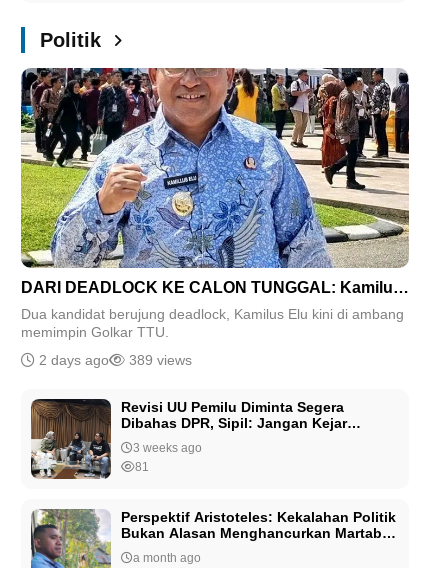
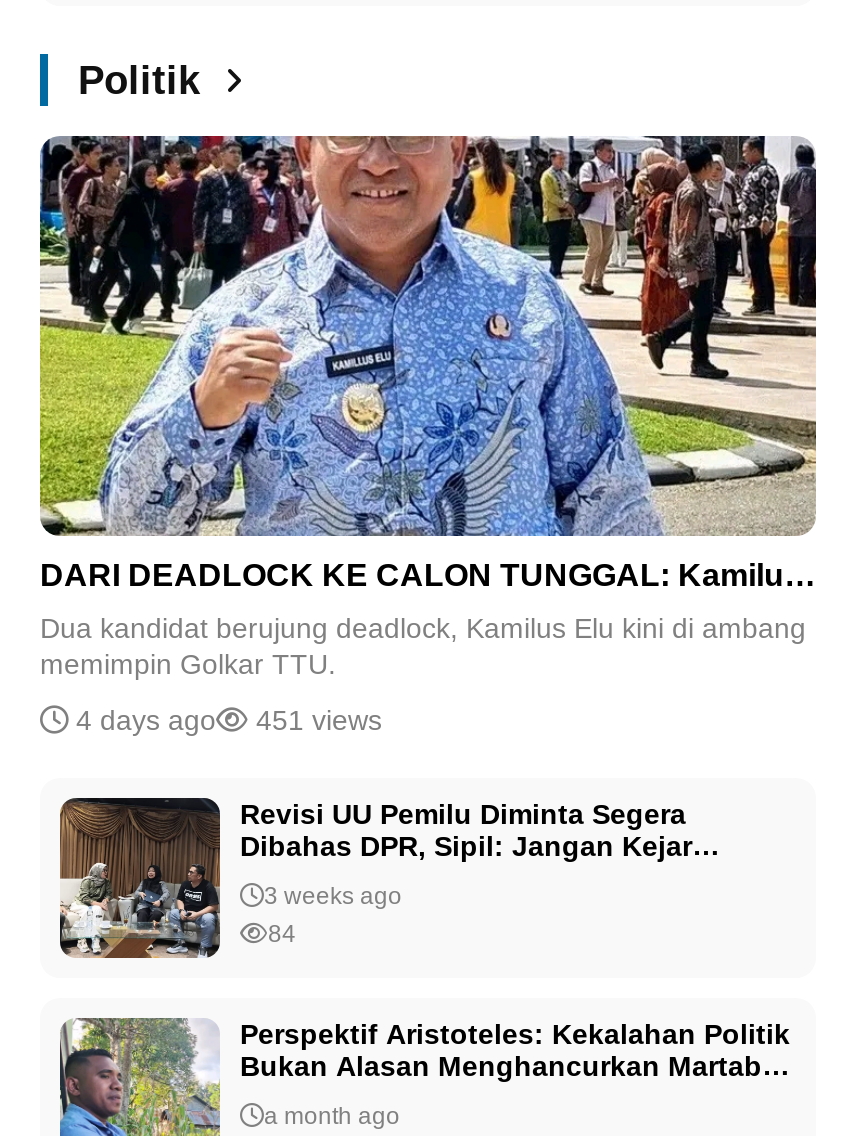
[35,352,109,368] 2 days ago -> [68,703,216,735] 4 days ago
[125,352,192,368] 389 views -> [248,703,382,735] 451 views
[135,460,149,474] 81 -> [268,919,296,947] 84

